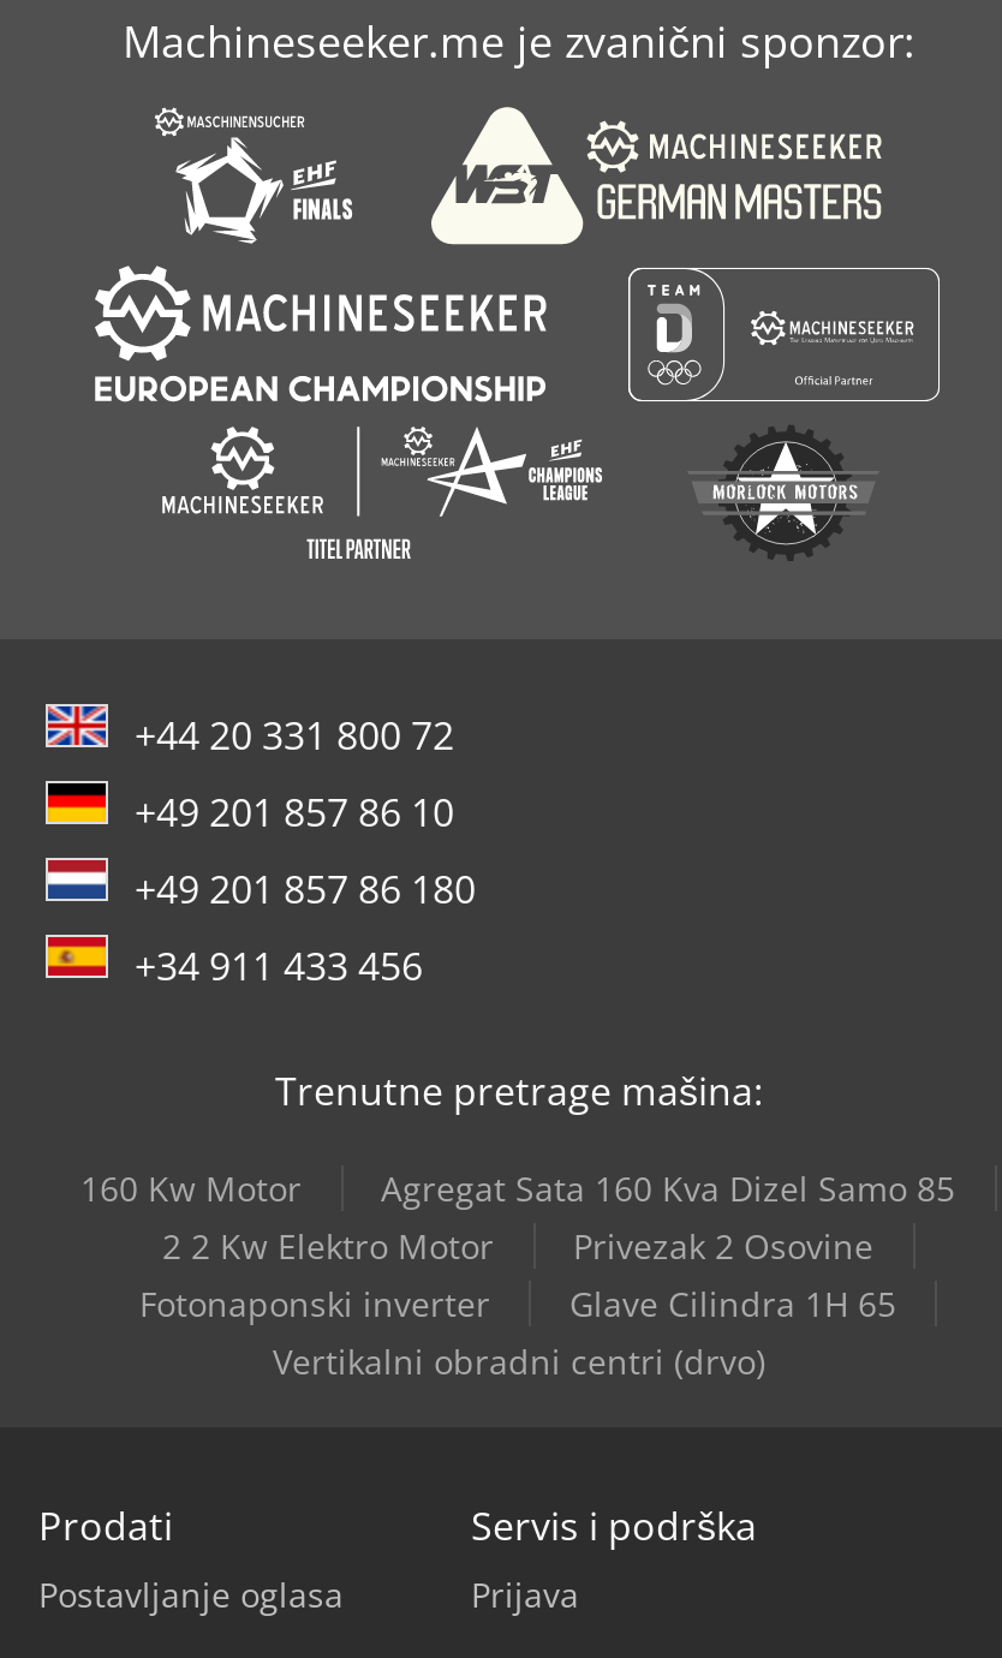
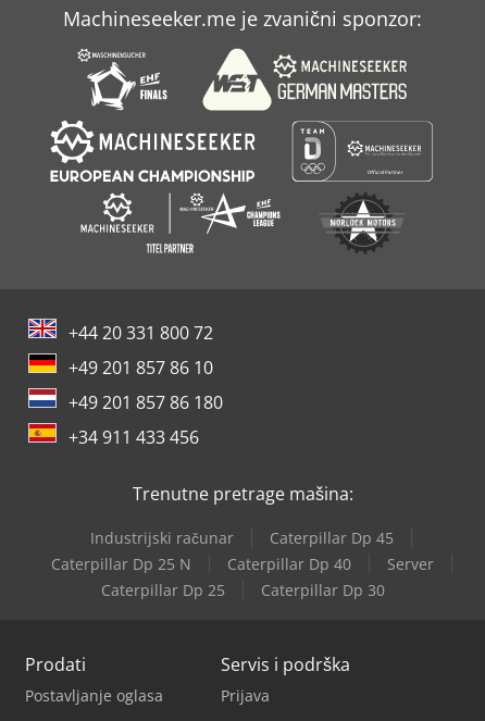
[80,1165,955,1384] 160 Kw Motor | Agregat Sata 160 Kva Dizel Samo 85 | 2 2 Kw Elektro Motor | Privezak 2 Osovine | Fotonaponski inverter | Glave Cilindra 1H 65 | Vertikalni obradni centri (drvo) -> [51,527,433,600] Industrijski računar | Caterpillar Dp 45 | Caterpillar Dp 25 N | Caterpillar Dp 40 | Server | Caterpillar Dp 25 | Caterpillar Dp 30

